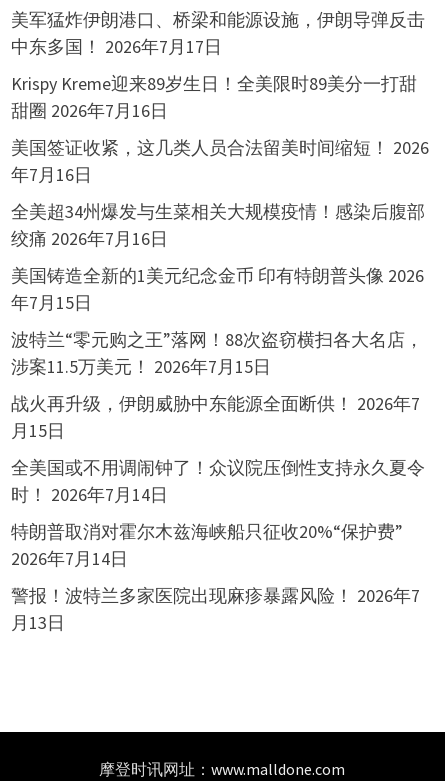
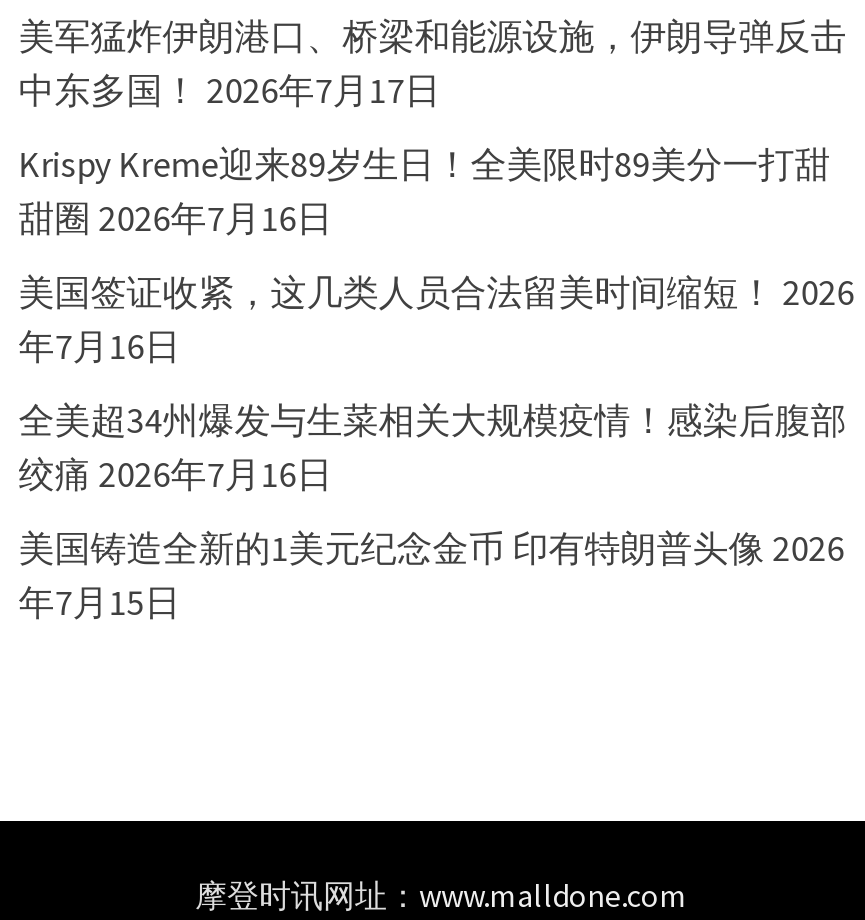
[11,328,425,634] 波特兰“零元购之王”落网！88次盗窃横扫各大名店， | 涉案11.5万美元！ 2026年7月15日 | 战火再升级，伊朗威胁中东能源全面断供！ 2026年7 | 月15日 | 全美国或不用调闹钟了！众议院压倒性支持永久夏令 | 时！ 2026年7月14日 | 特朗普取消对霍尔木兹海峡船只征收20%“保护费” | 2026年7月14日 | 警报！波特兰多家医院出现麻疹暴露风险！ 2026年7 | 月13日 -> none

